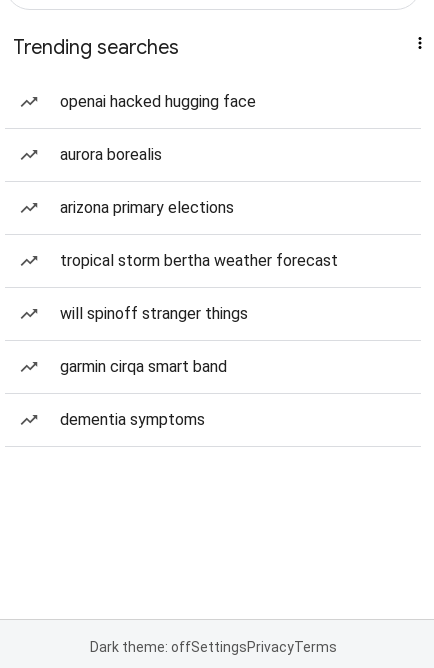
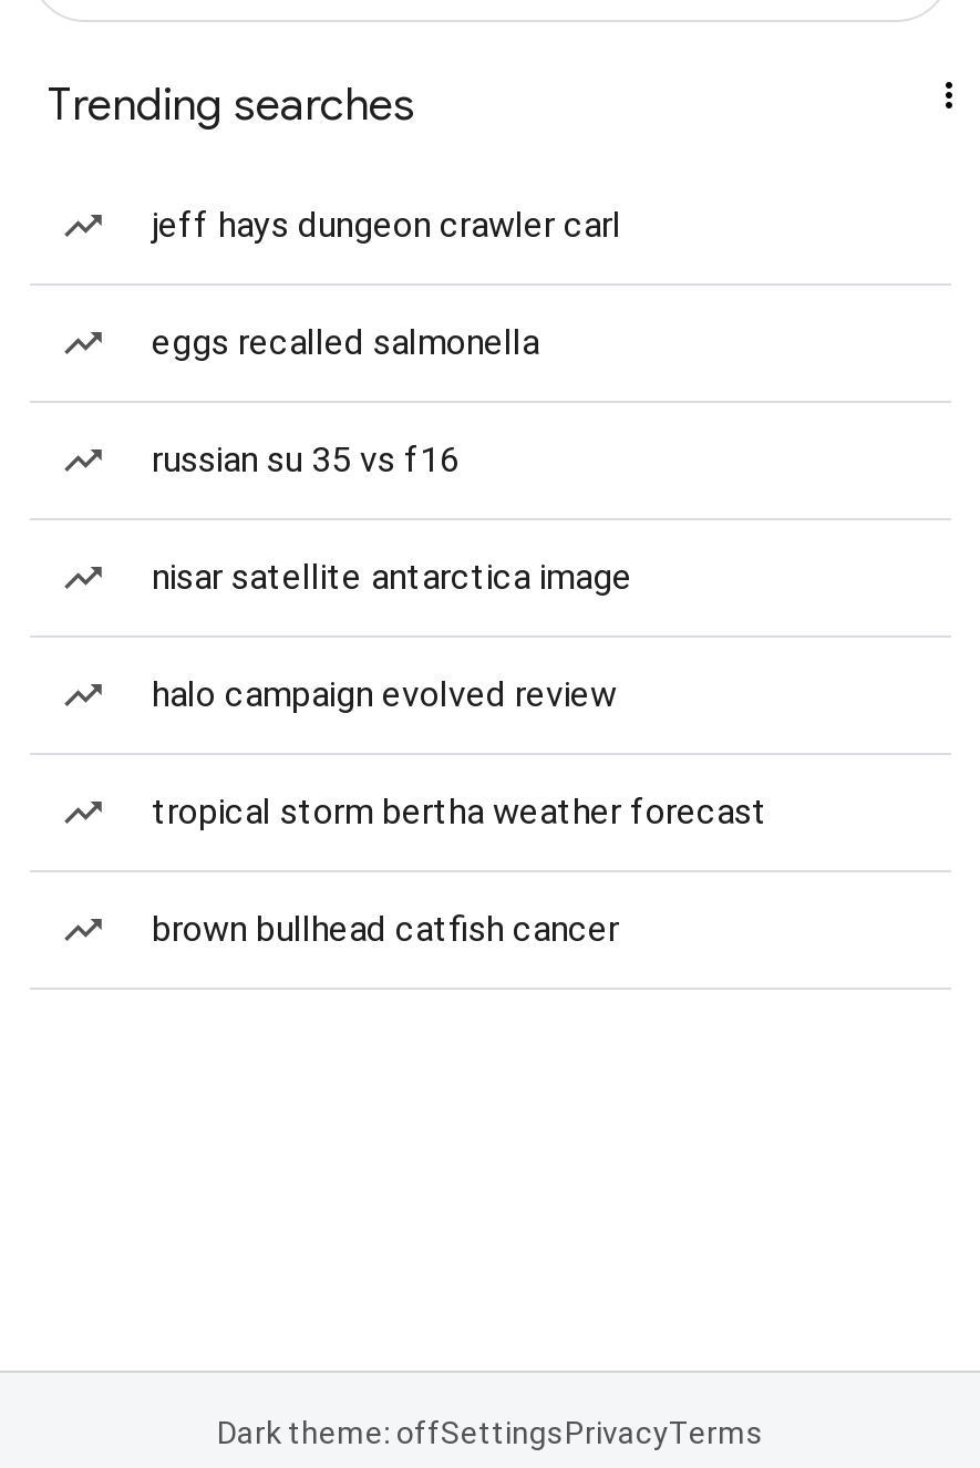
[60,92,256,217] openai hacked hugging face | aurora borealis | arizona primary elections -> [152,204,632,715] jeff hays dungeon crawler carl | eggs recalled salmonella | russian su 35 vs f16 | nisar satellite antarctica image | halo campaign evolved review
moved [60,251,338,270] -> [152,790,767,833]: tropical storm bertha weather forecast
[60,304,248,429] will spinoff stranger things | garmin cirqa smart band | dementia symptoms -> [152,908,619,950] brown bullhead catfish cancer

